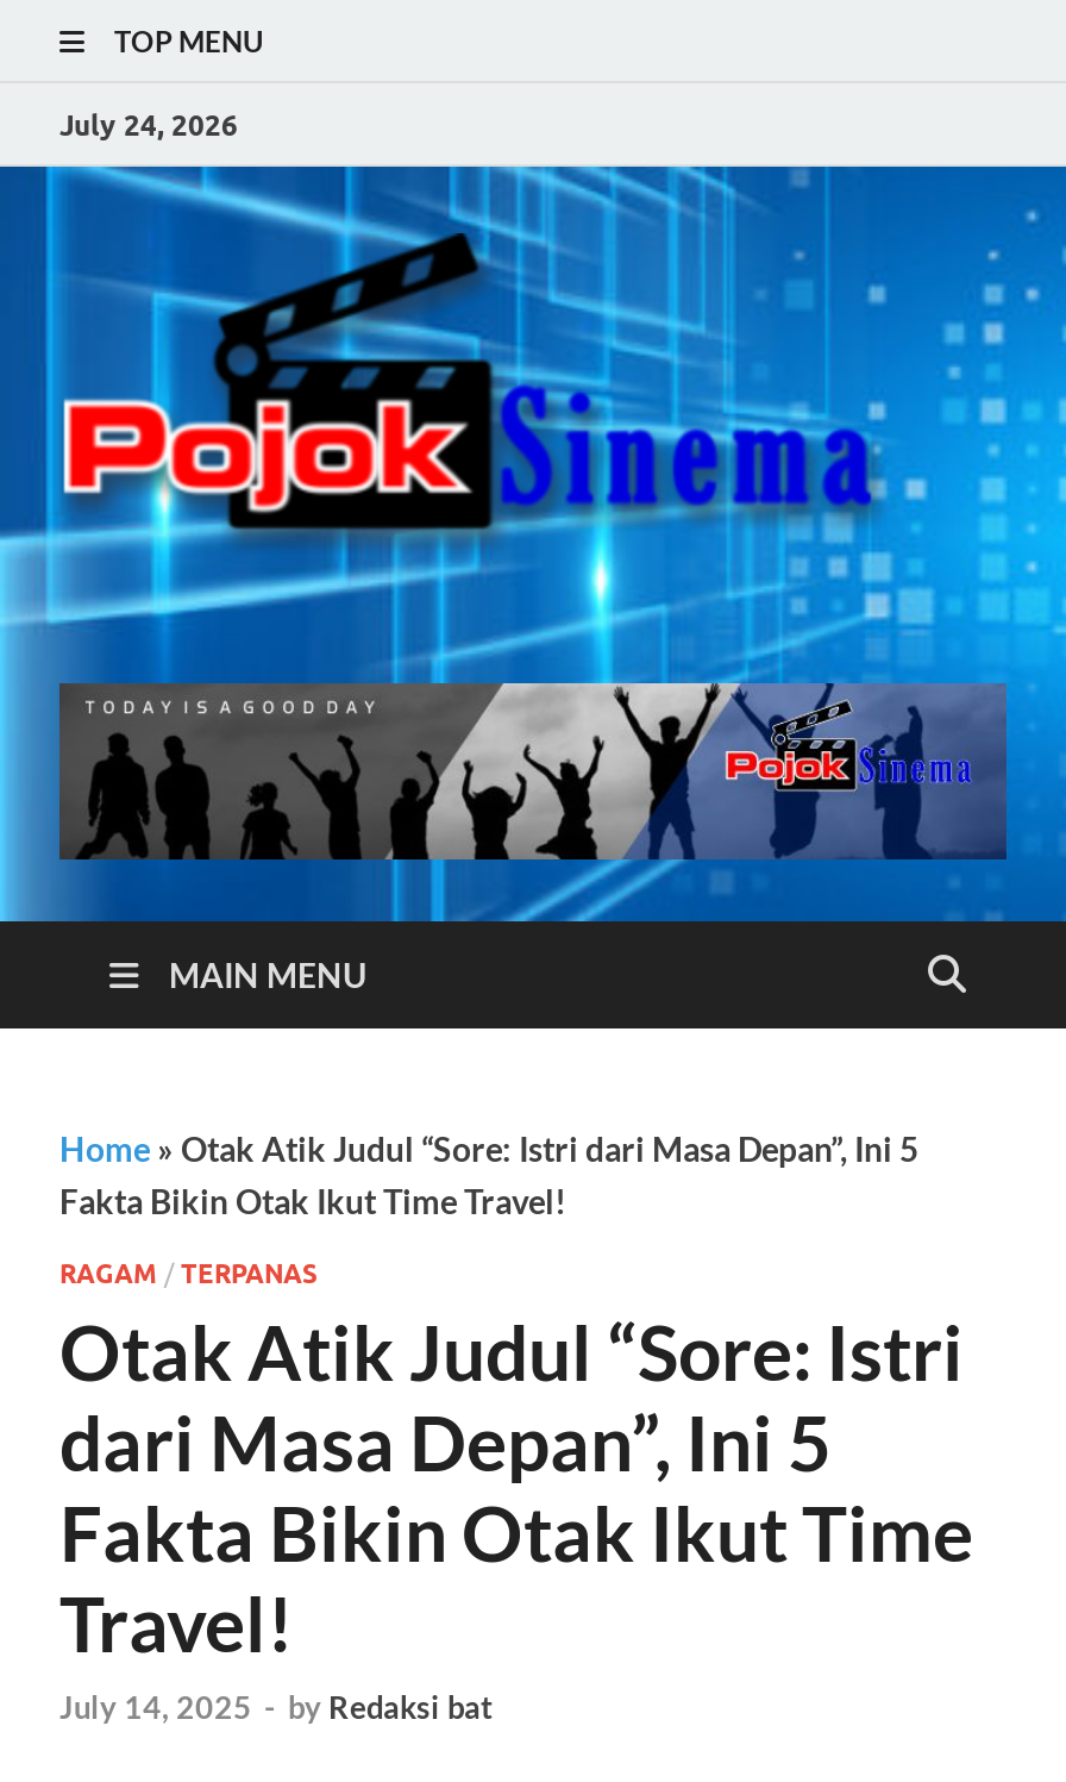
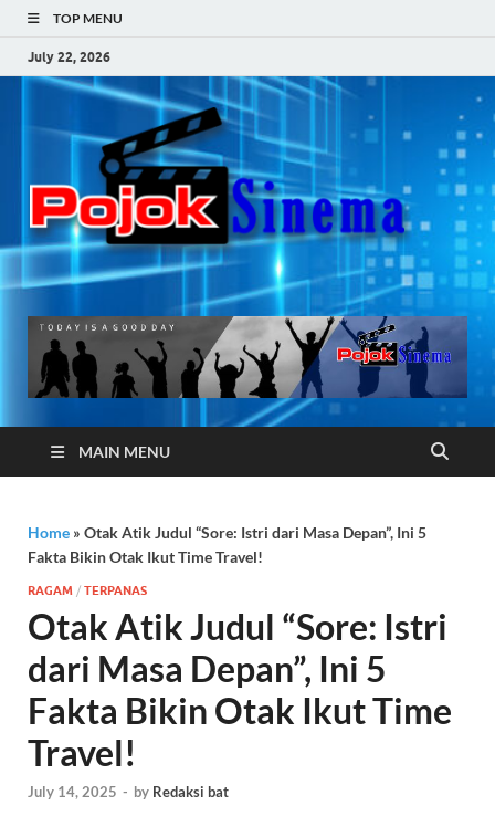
[59,106,238,142] July 24, 2026 -> [28,48,110,65] July 22, 2026

